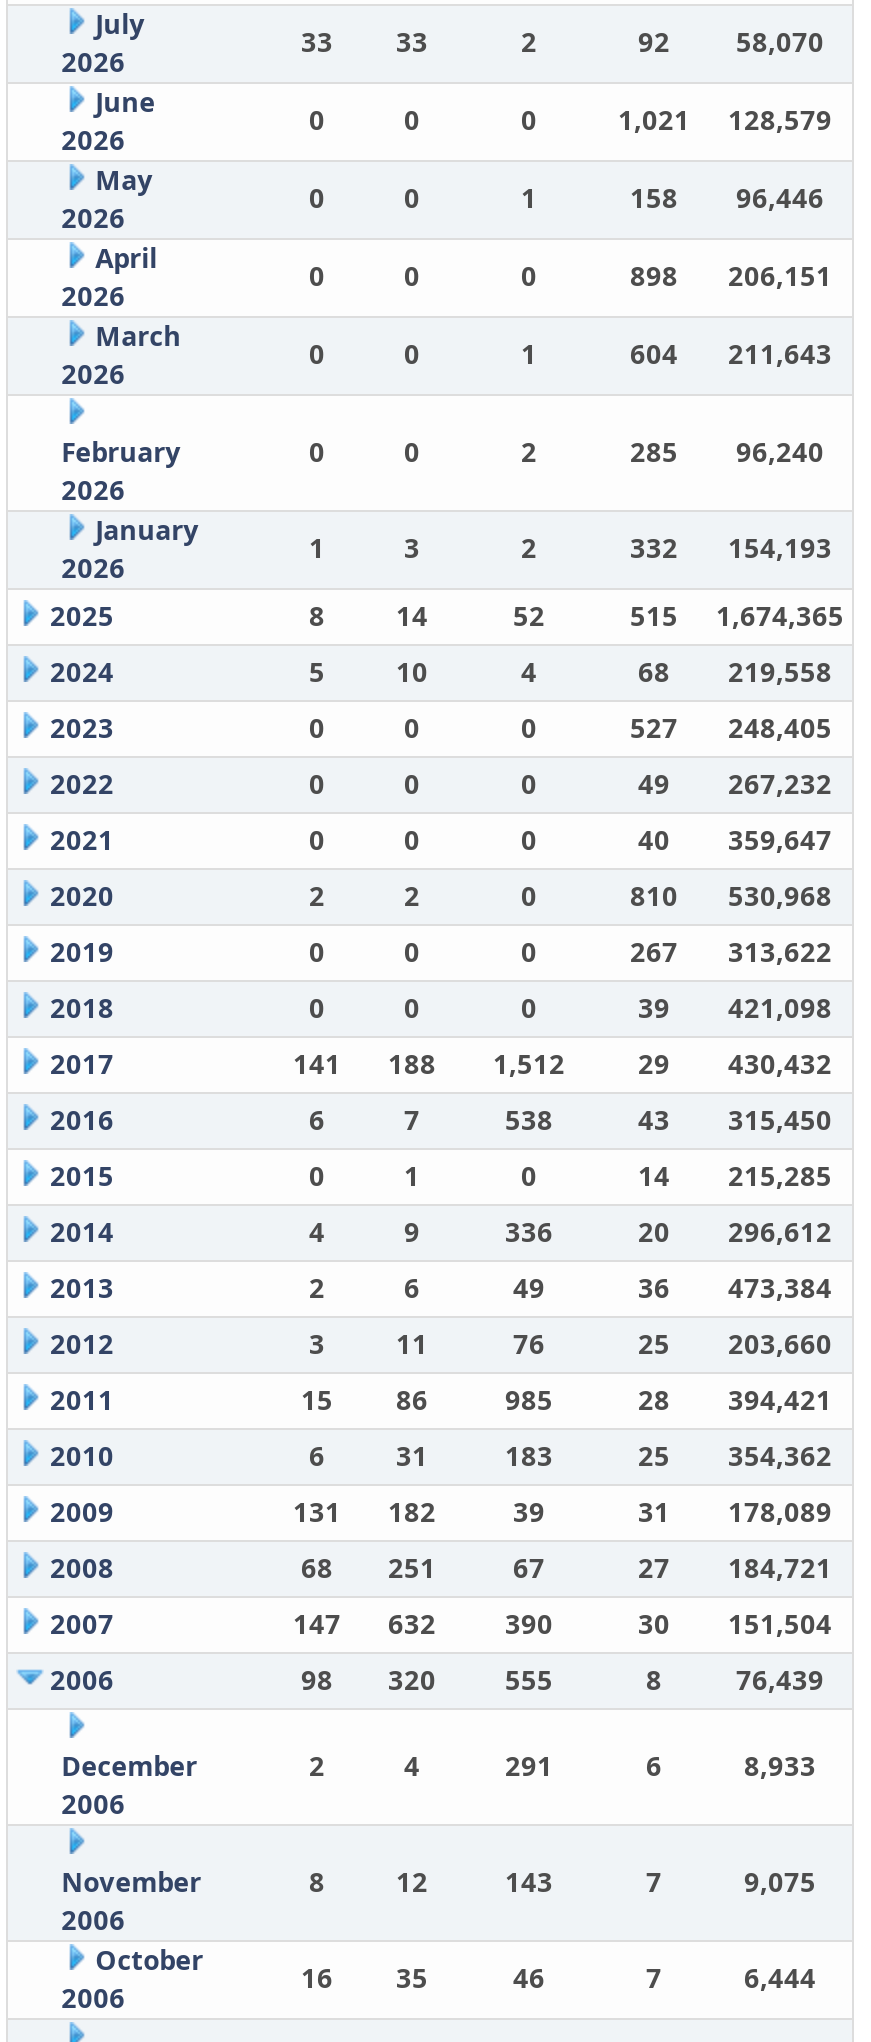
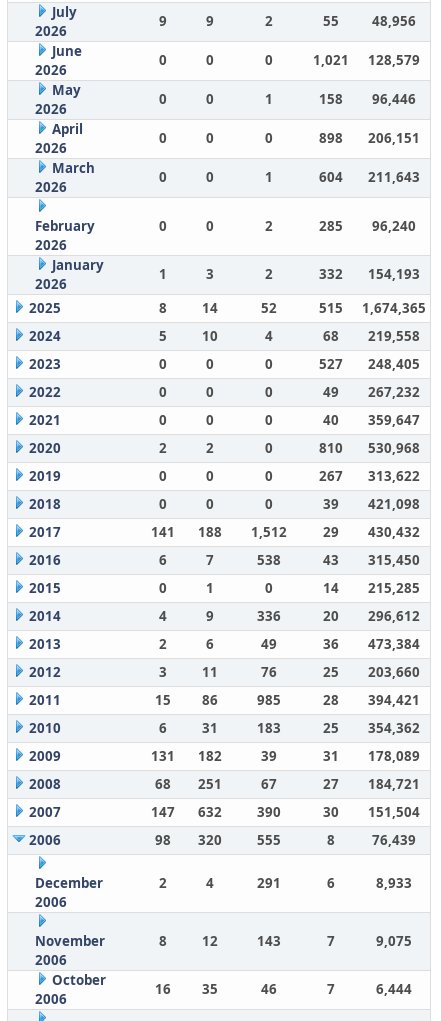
[301,24,333,60] 33 -> [158,12,166,30] 9
[396,24,428,60] 33 -> [206,12,214,30] 9
[638,24,670,60] 92 -> [323,12,339,30] 55
[736,24,824,60] 58,070 -> [372,12,416,30] 48,956

